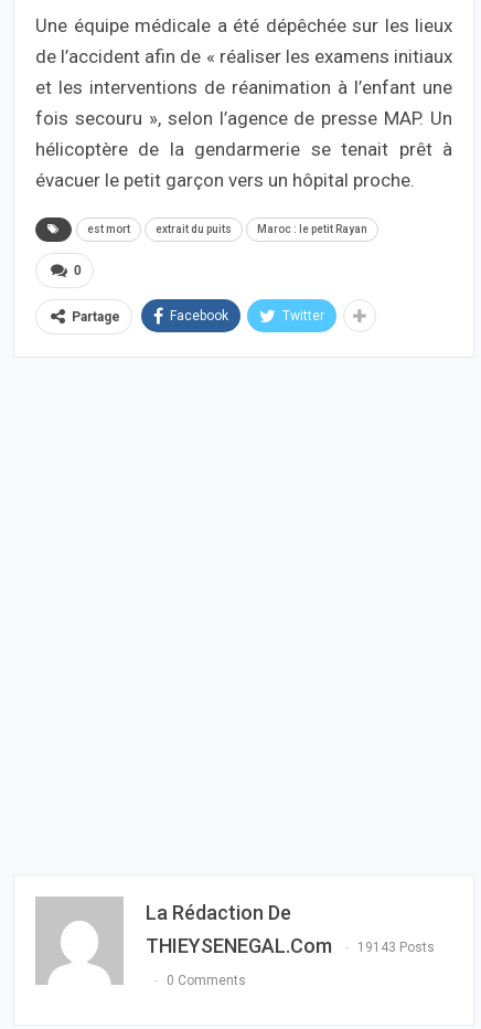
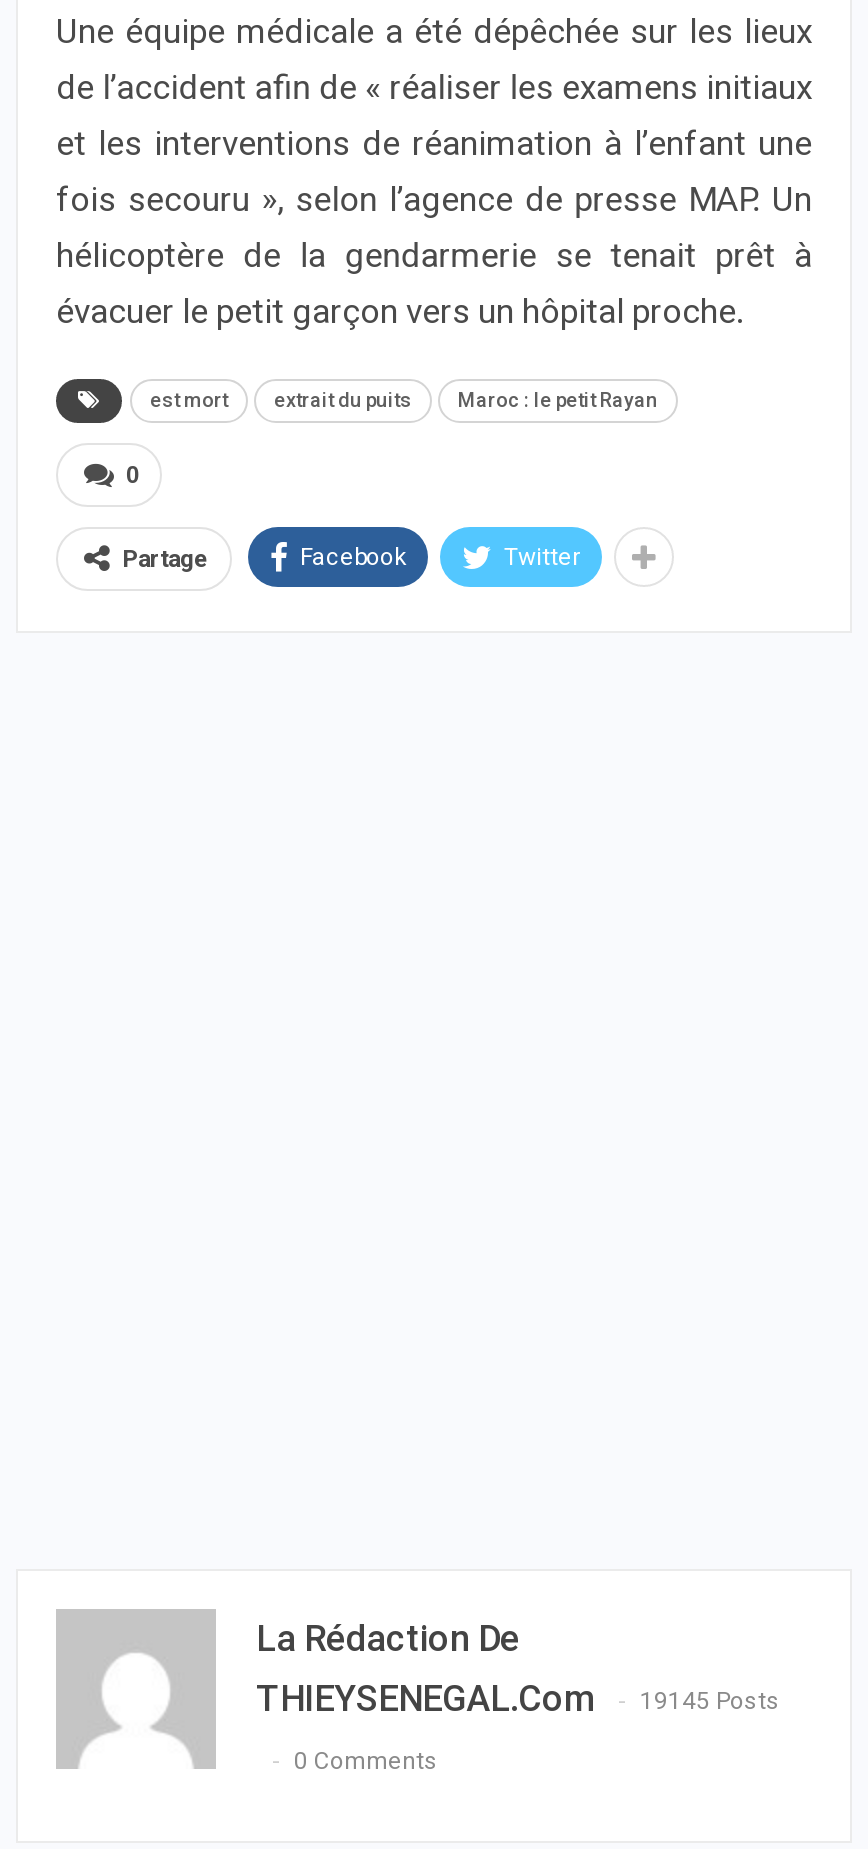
[146,934,435,957] THIEYSENEGAL.com 19143 Posts -> [256,1677,780,1719] THIEYSENEGAL.com 19145 Posts

